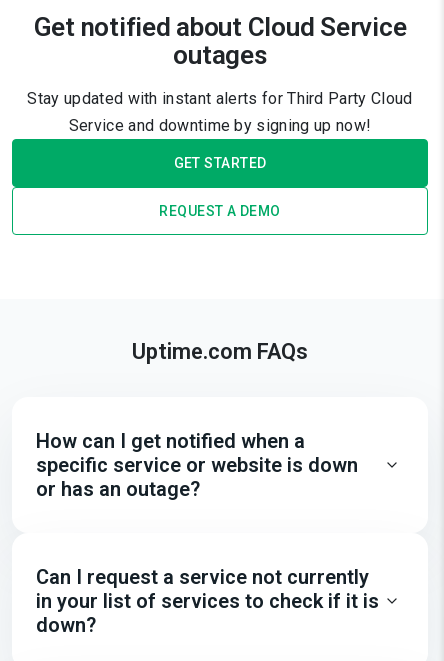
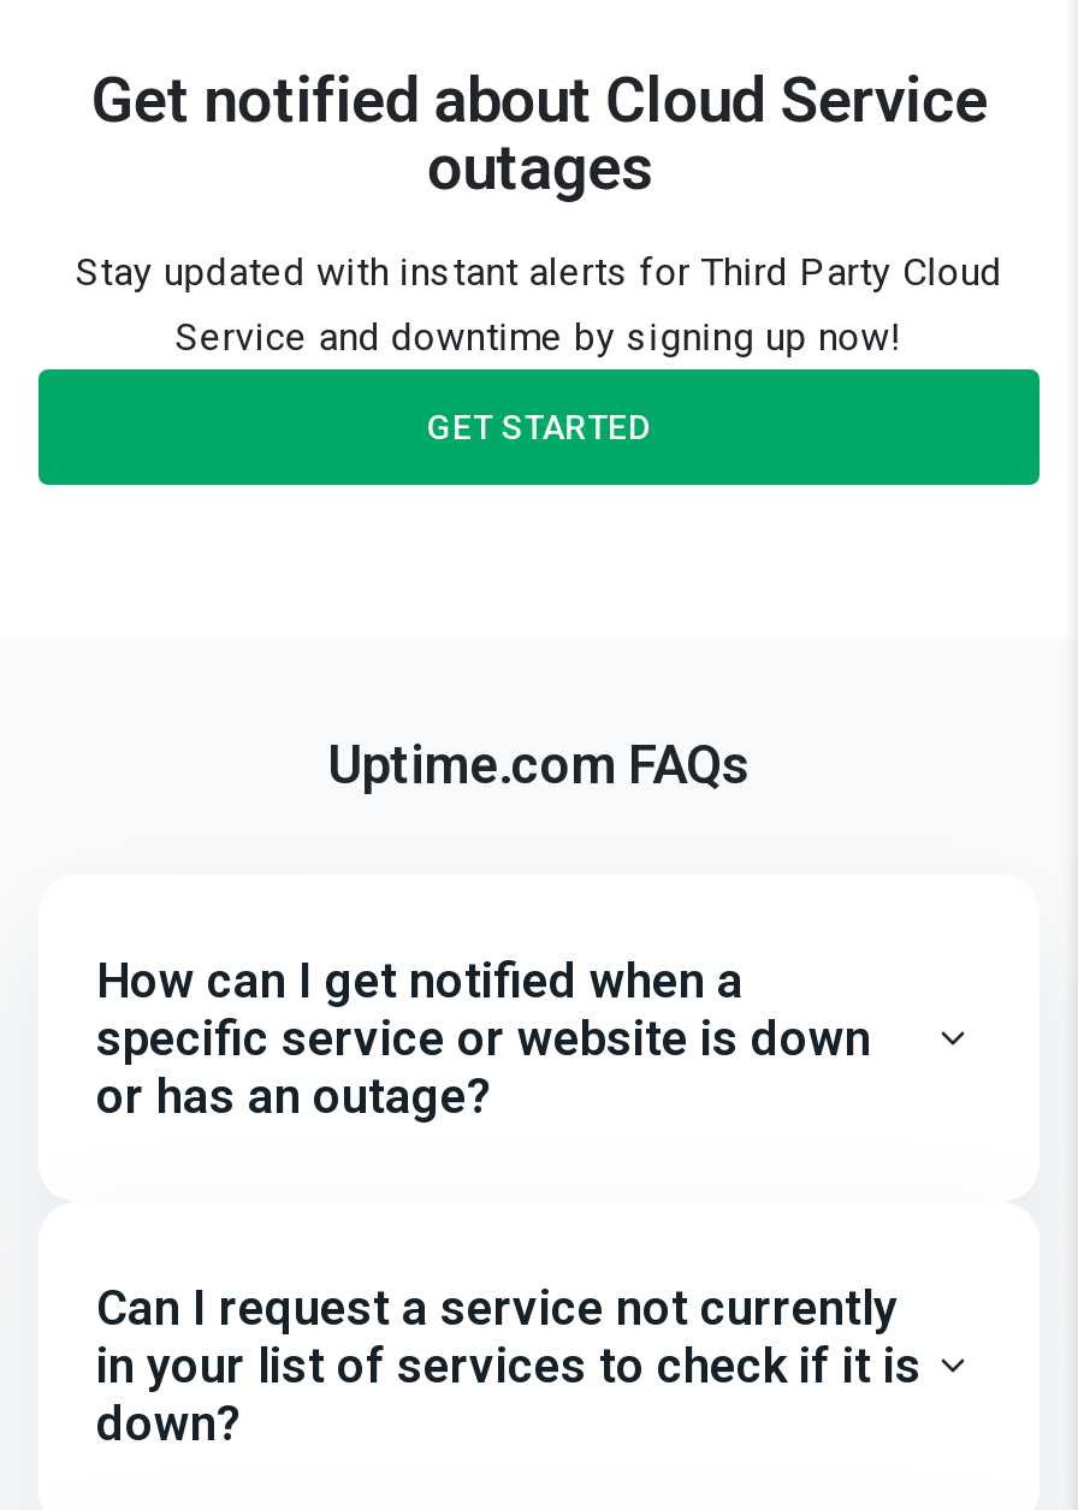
[159,203,281,219] REQUEST A DEMO -> none

